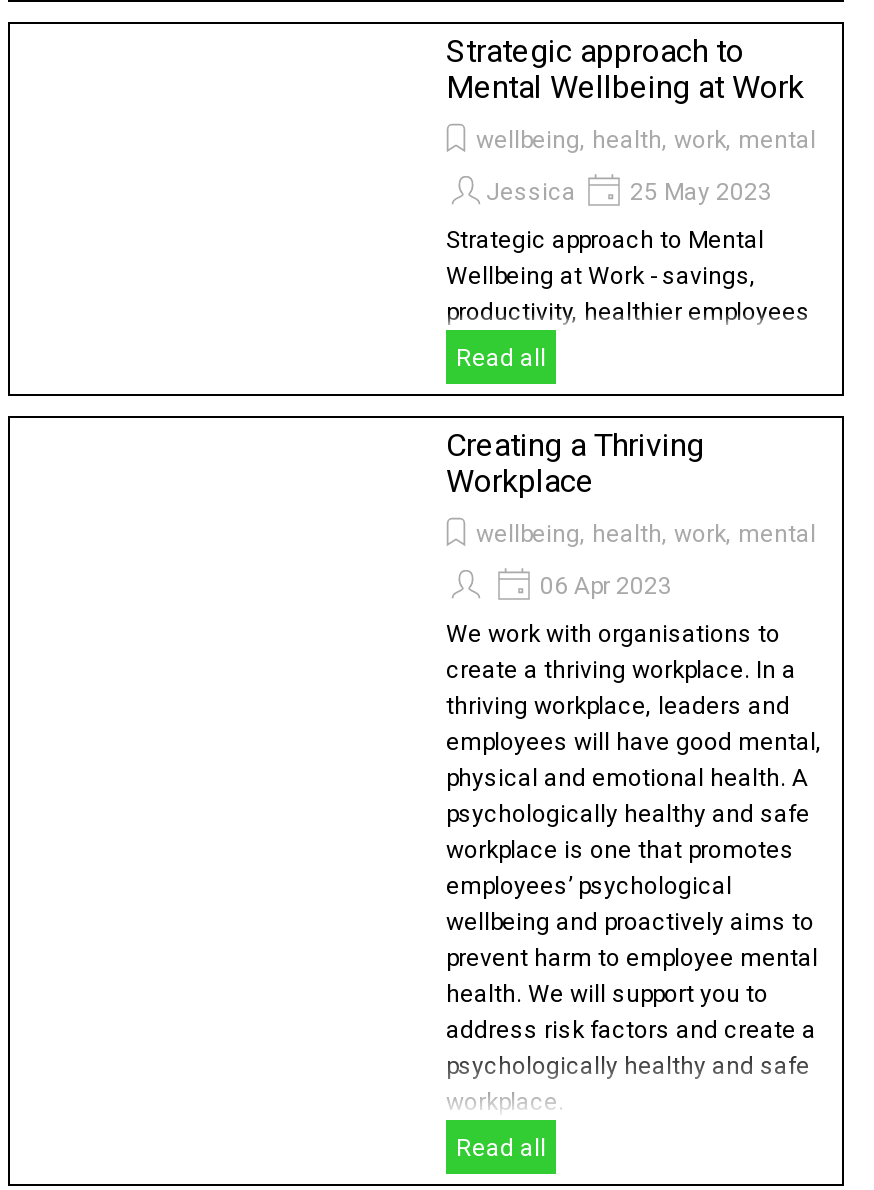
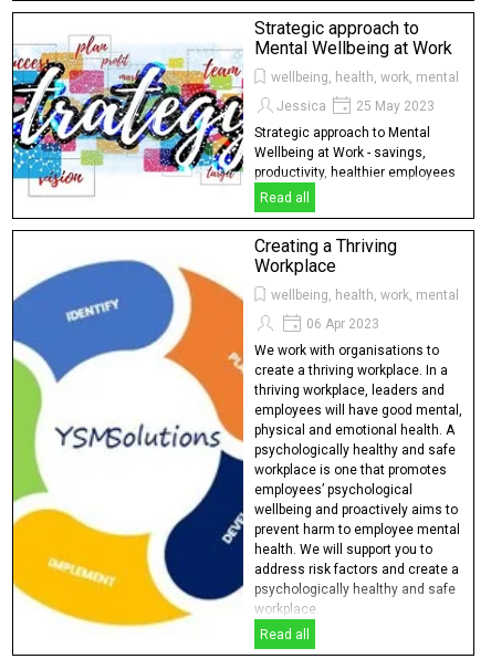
none -> [12,34,244,197] [image]
none -> [12,259,244,628] [image]

